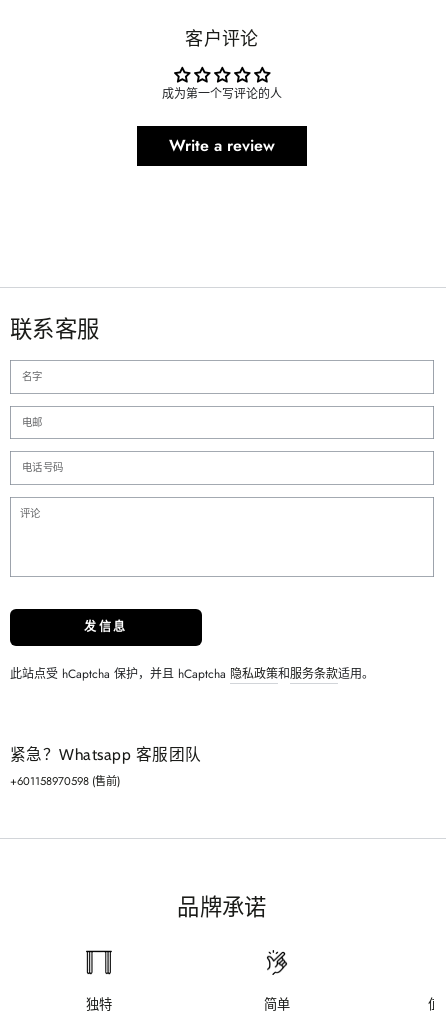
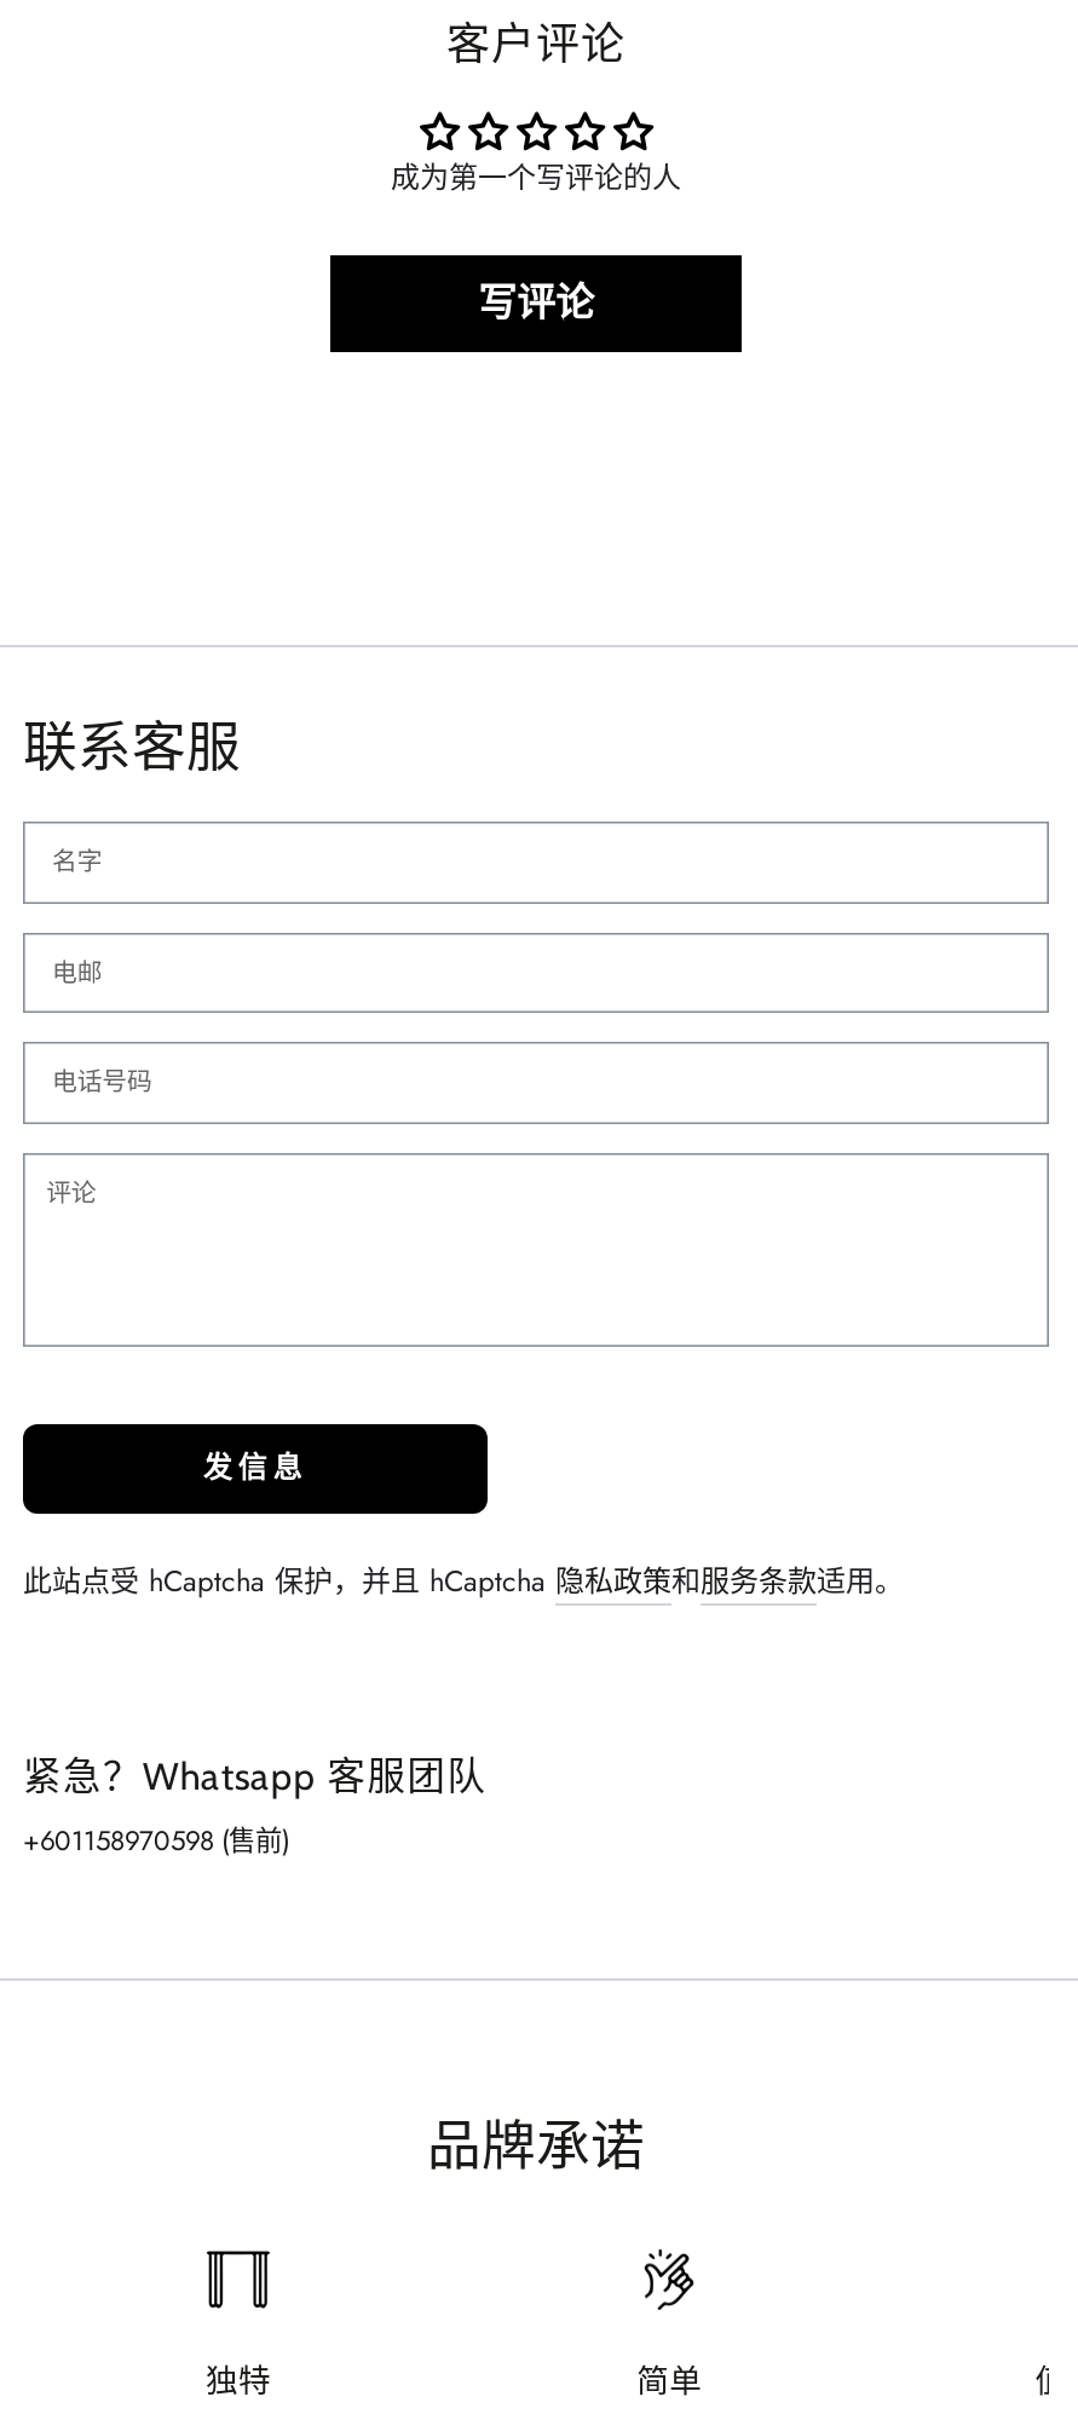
[169,134,275,157] Write a review -> [478,274,594,330] 写评论

